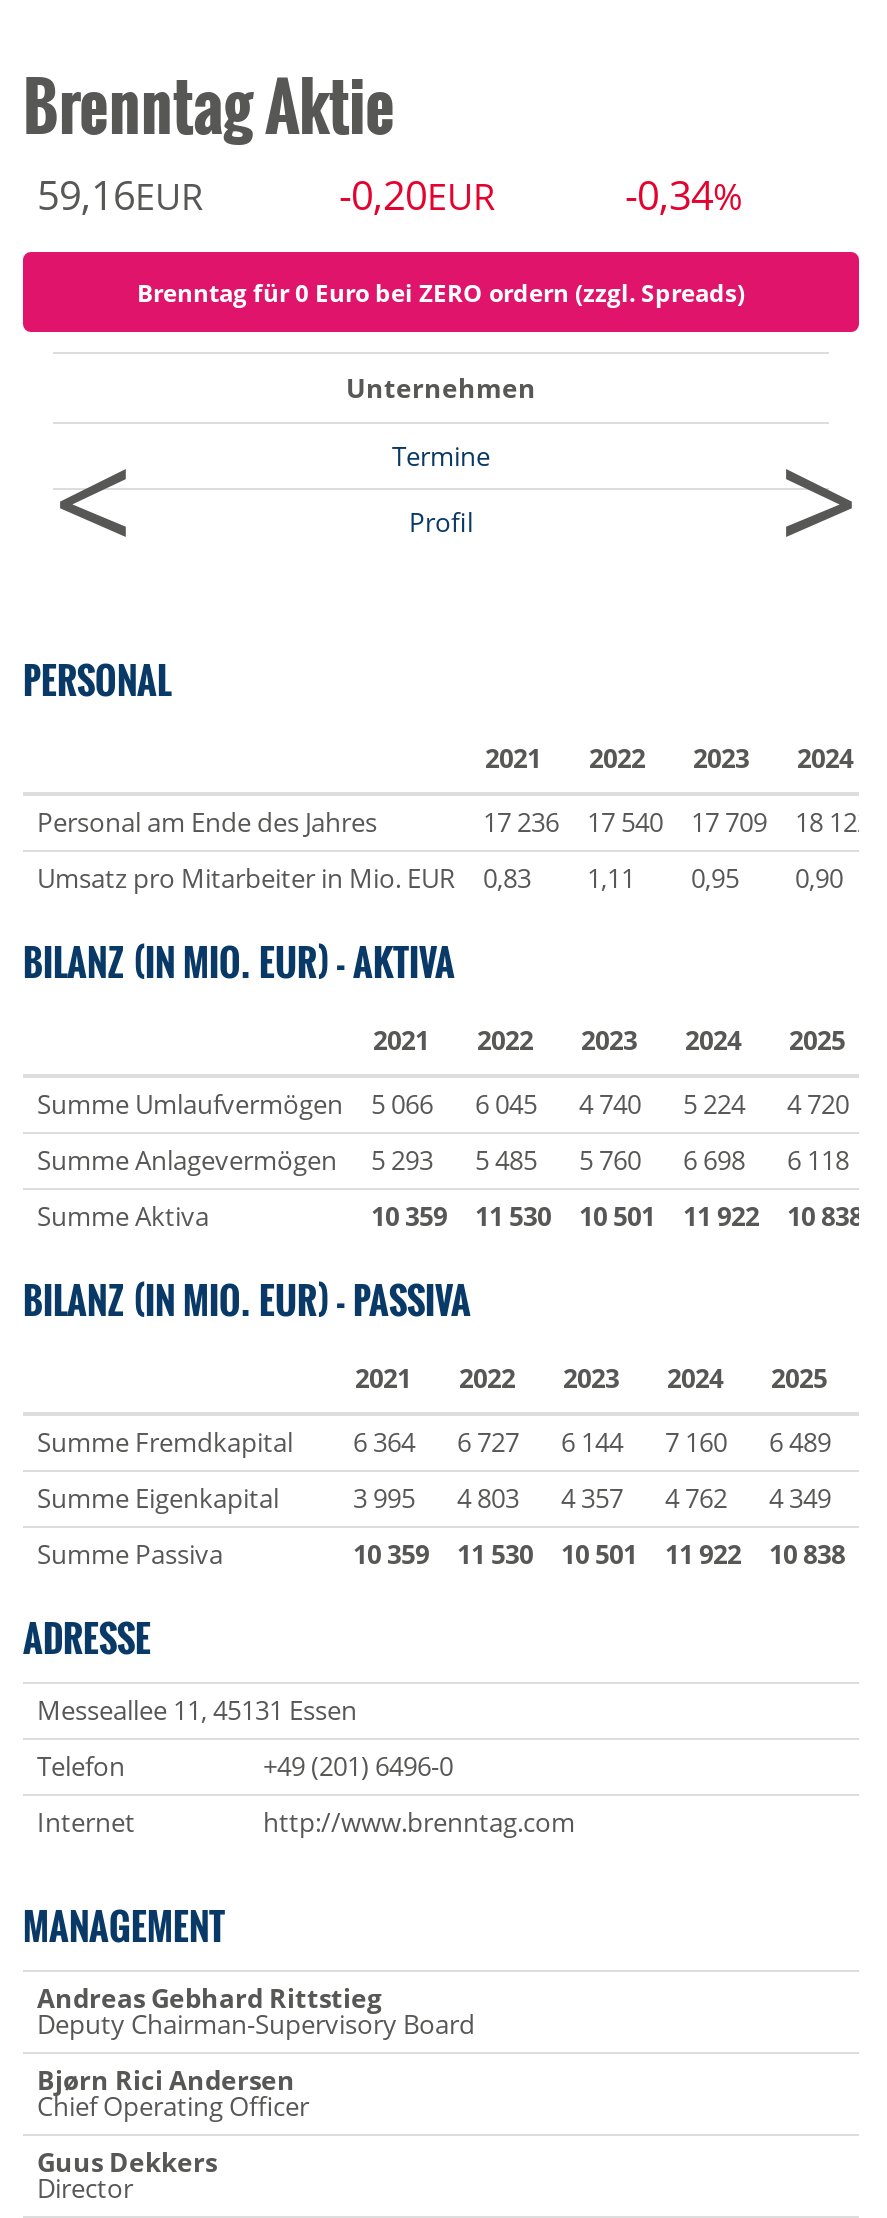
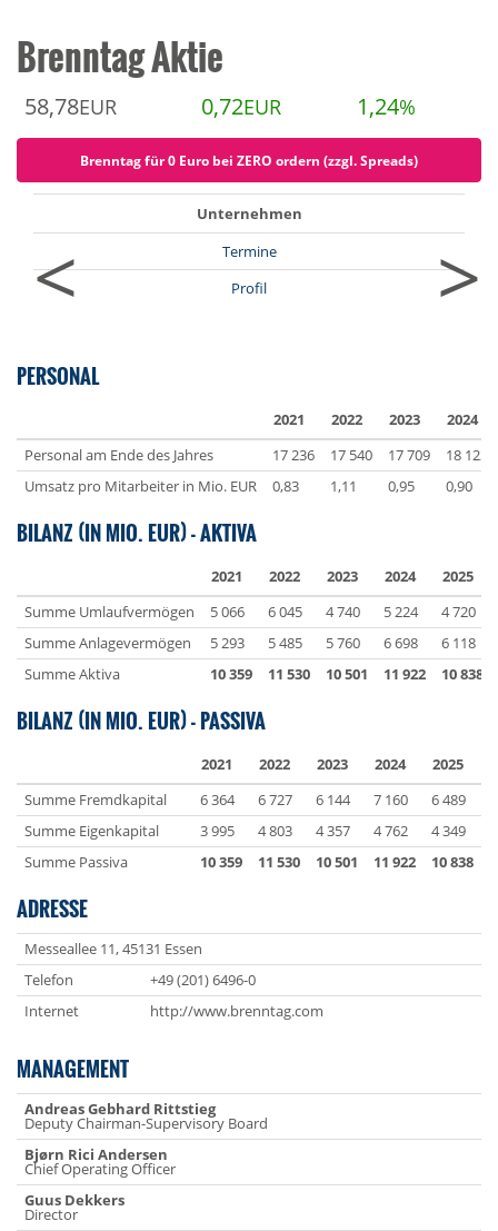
[37,168,203,222] 59,16EUR -> [24,91,117,121] 58,78EUR
[339,168,495,222] -0,20EUR -> [201,91,281,121] 0,72EUR
[625,168,743,222] -0,34% -> [357,91,416,121] 1,24%

